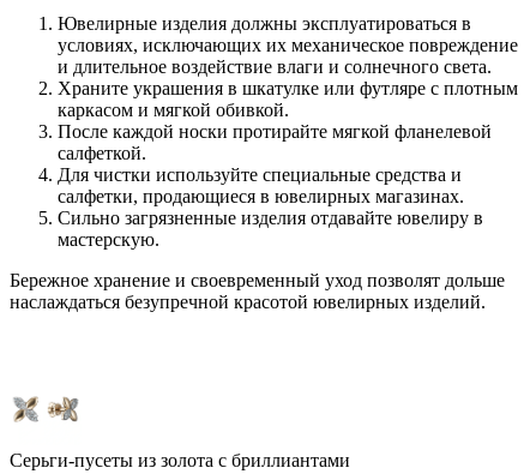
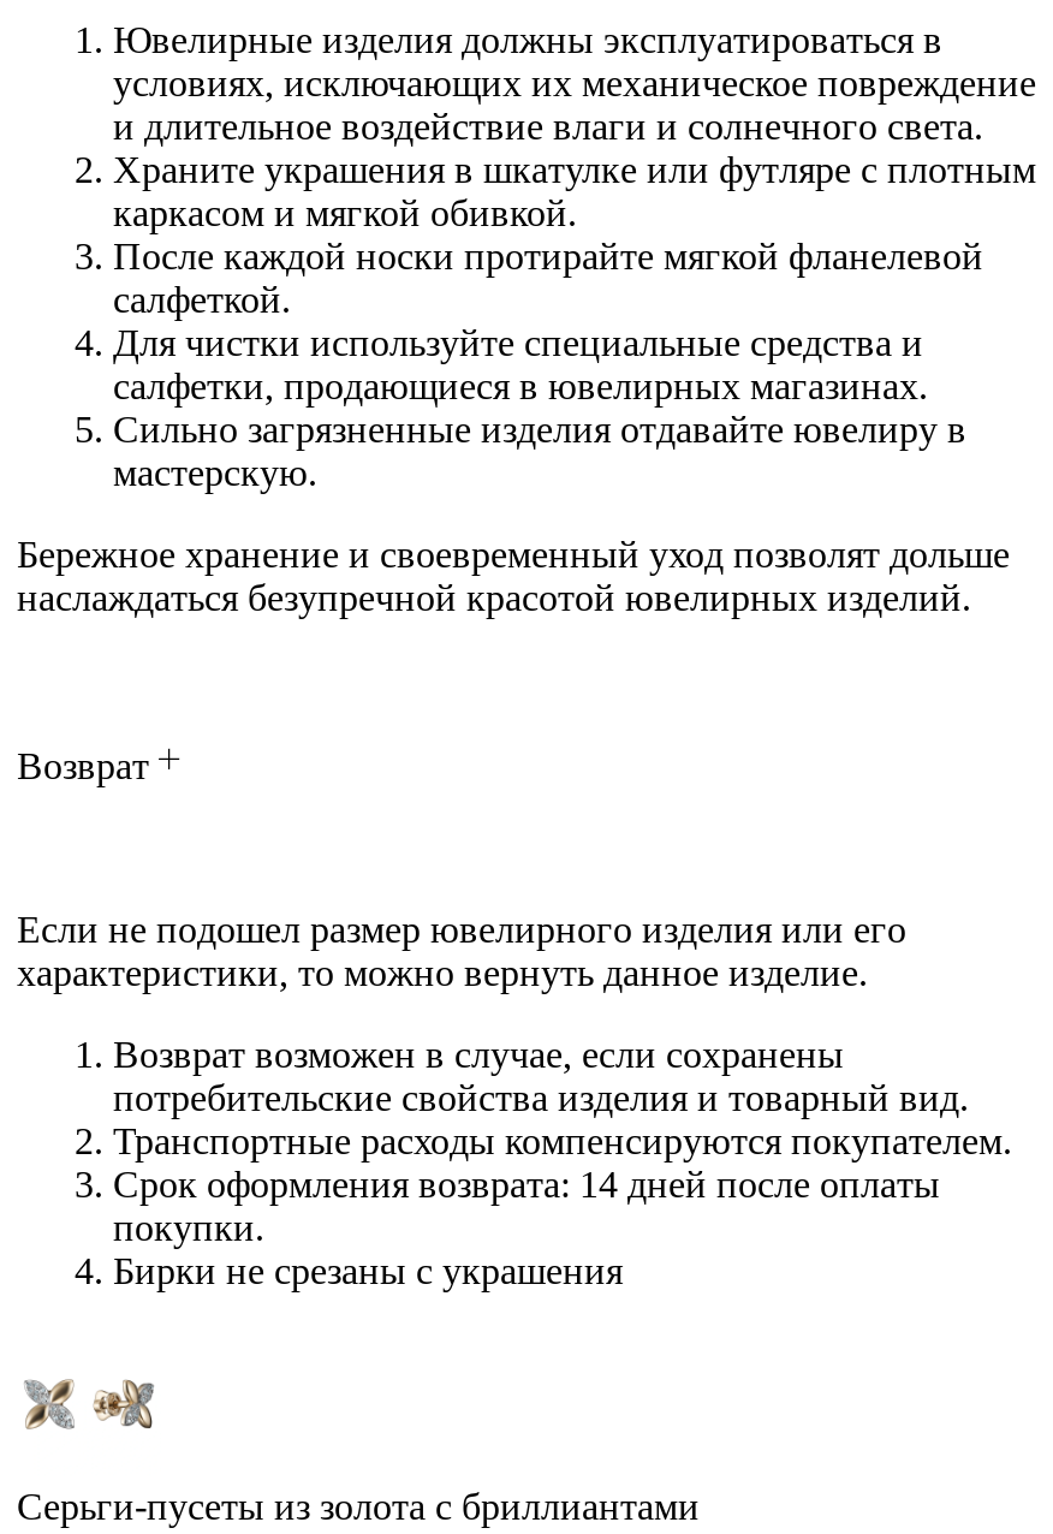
none -> [17,745,149,786] Возврат
none -> [17,909,1012,1291] Если не подошел размер ювелирного изделия или его | характеристики, то можно вернуть данное изделие. | Возврат возможен в случае, если сохранены | потребительские свойства изделия и товарный вид. | Транспортные расходы компенсируются покупателем. | Срок оформления возврата: 14 дней после оплаты | покупки. | Бирки не срезаны с украшения

